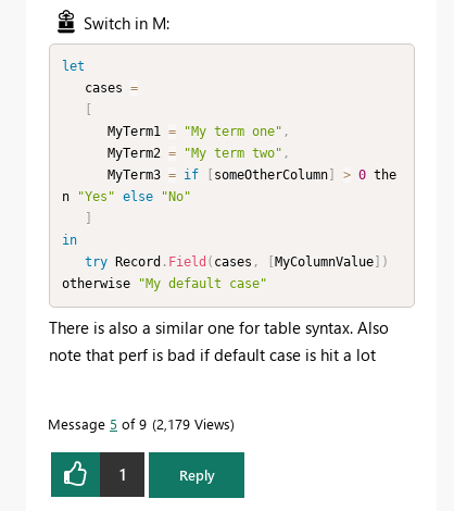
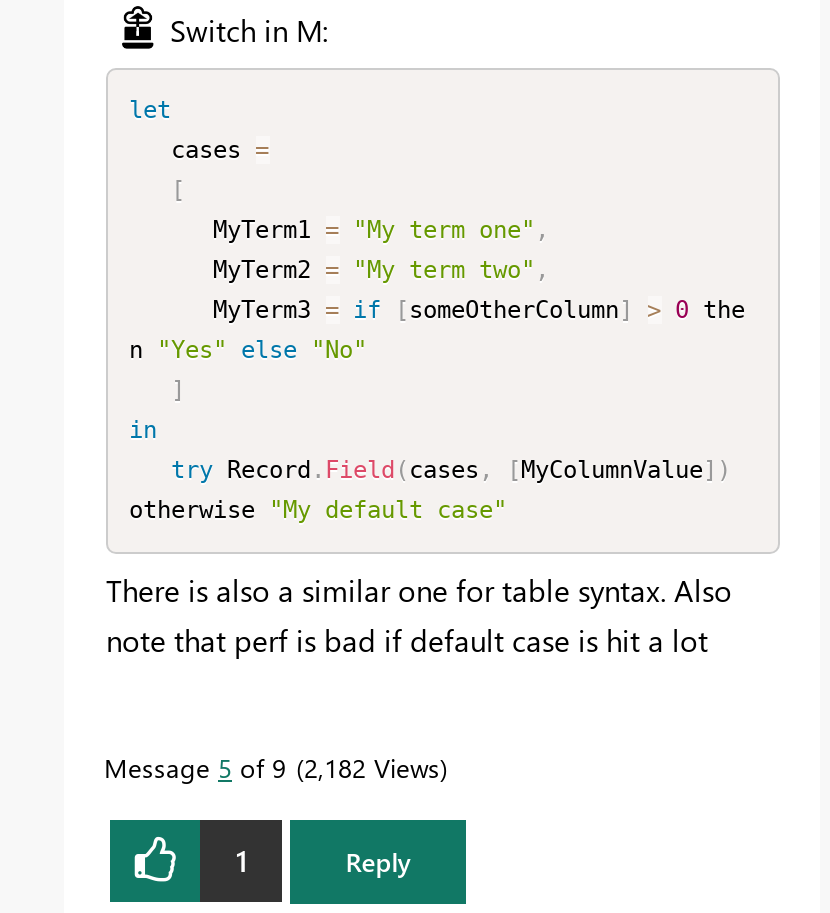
[48,414,230,433] Message 5 of 9 2,179 Views -> [104,750,440,784] Message 5 of 9 2,182 Views

